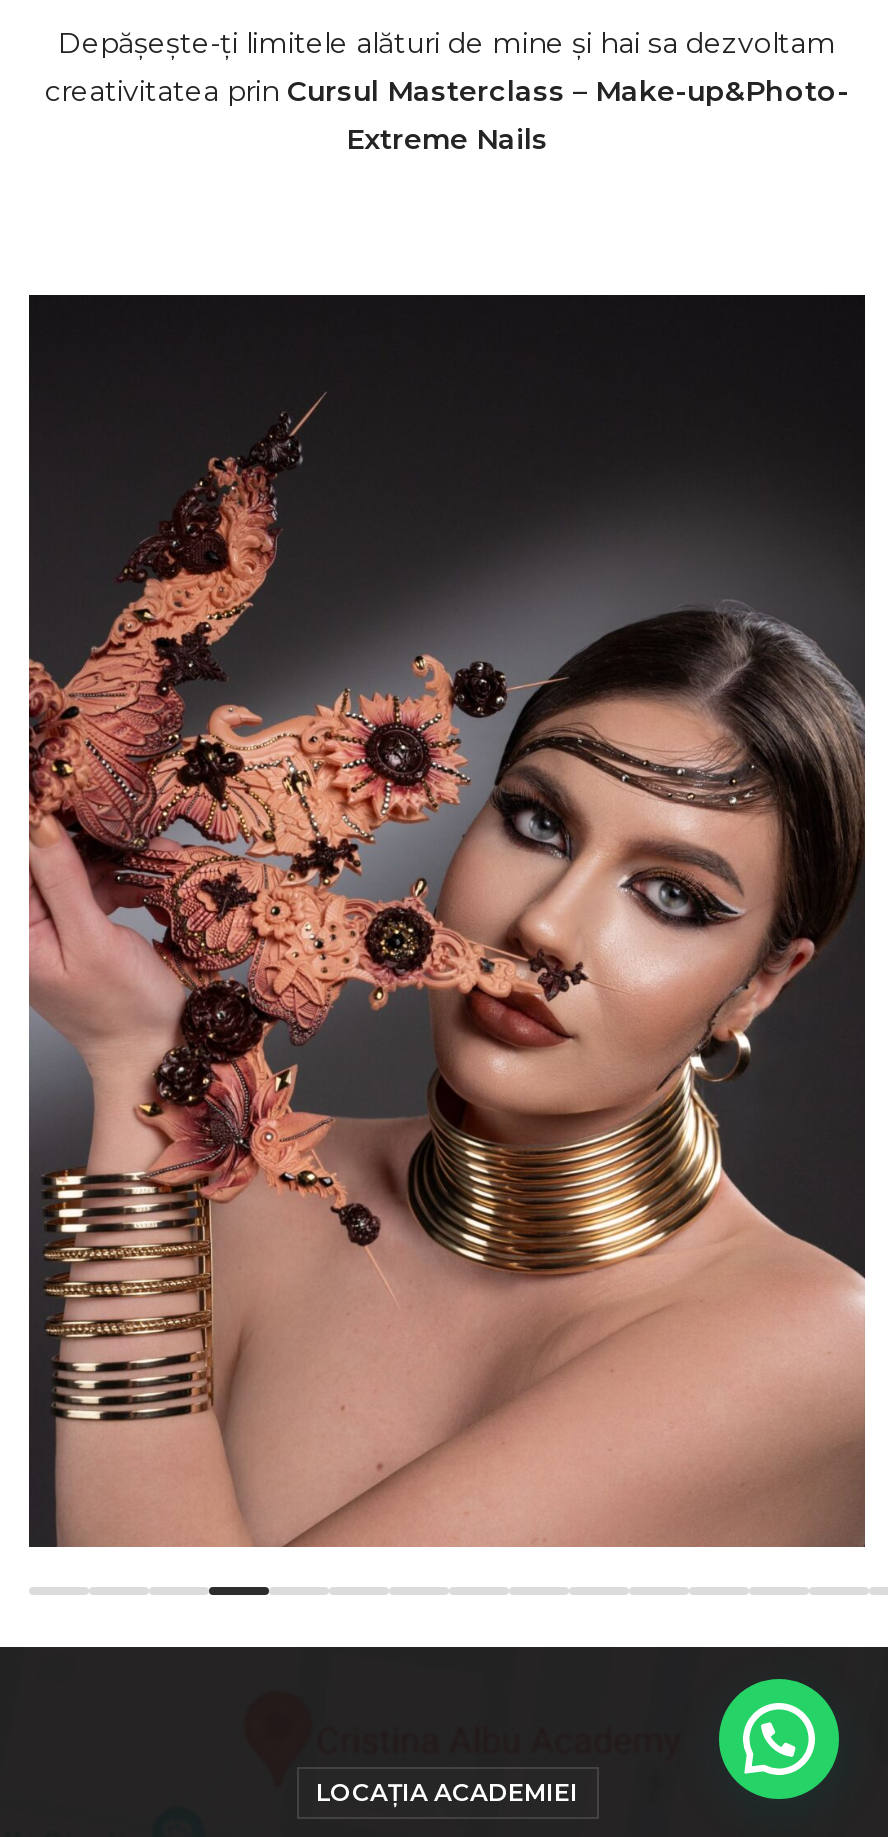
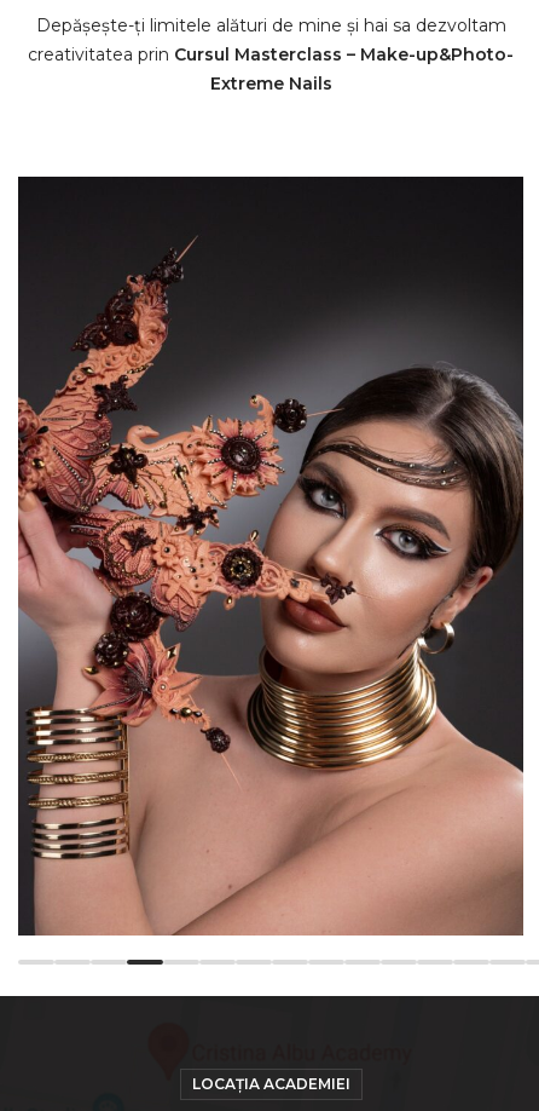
[717,1677,841,1801] [image] -> none

